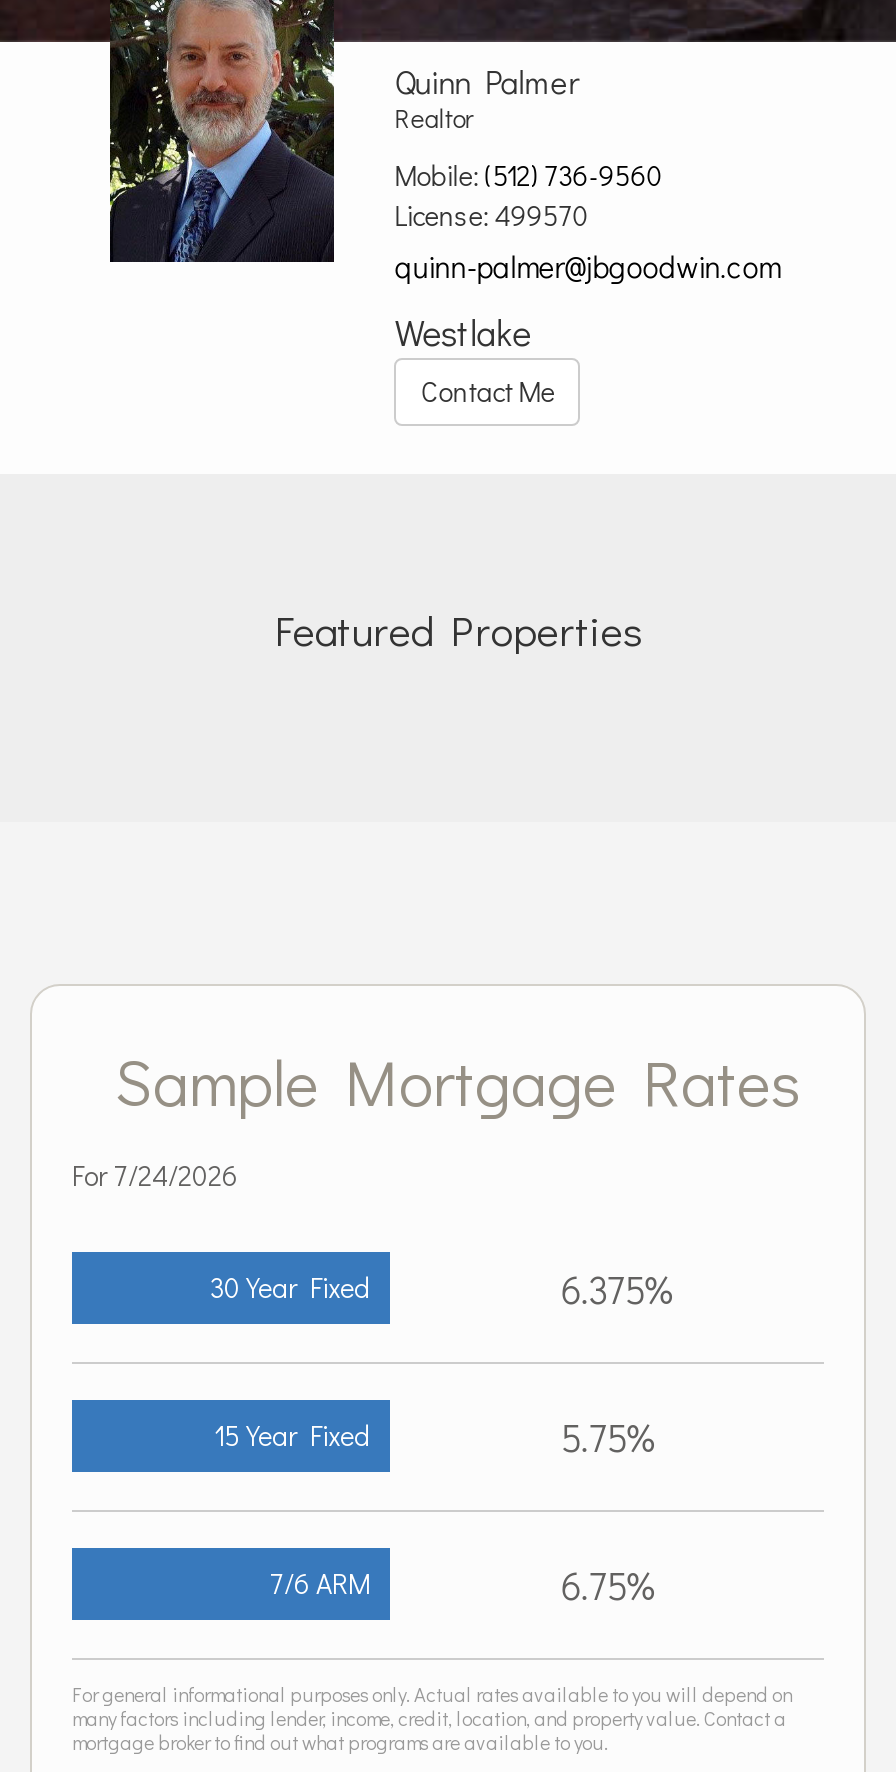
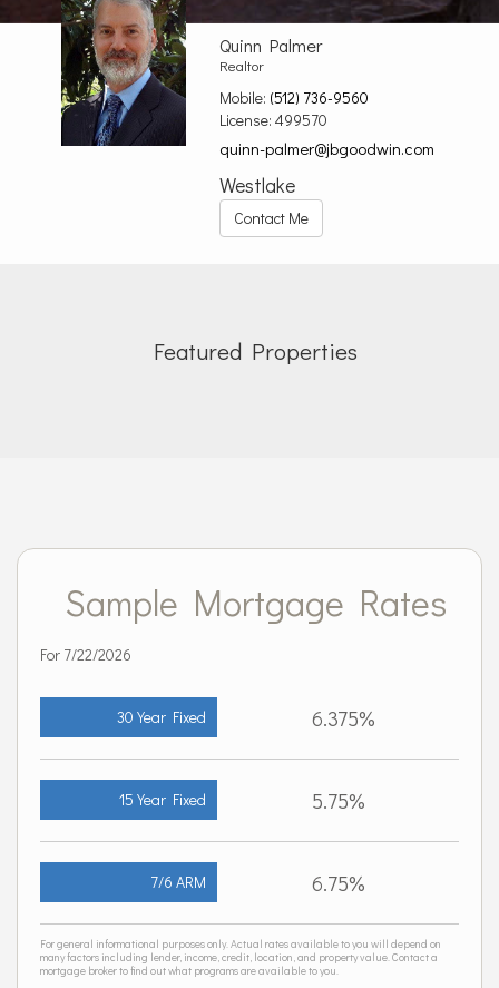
[72,1156,238,1194] For 7/24/2026 -> [40,644,131,665] For 7/22/2026

